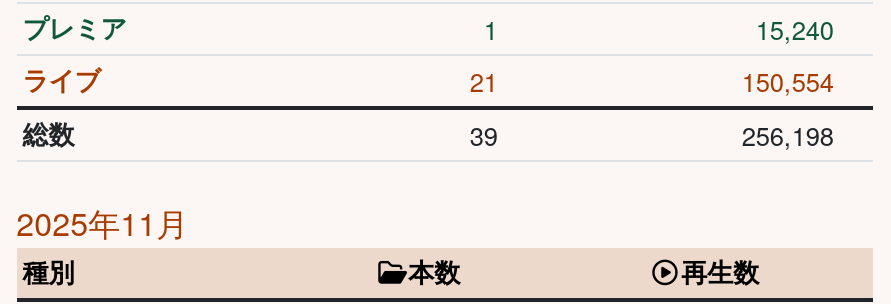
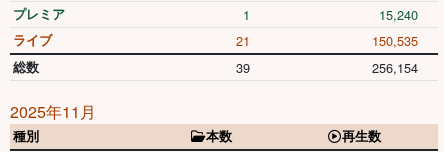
[742,62,834,100] 150,554 -> [372,31,418,50] 150,535
[742,116,834,154] 256,198 -> [372,58,418,77] 256,154

